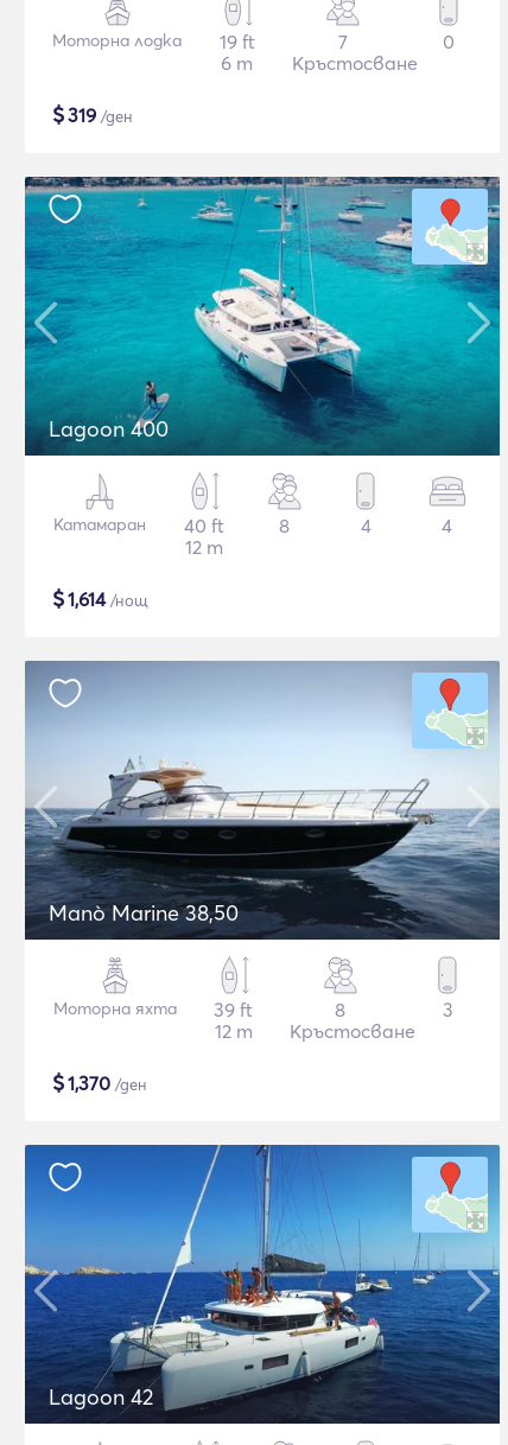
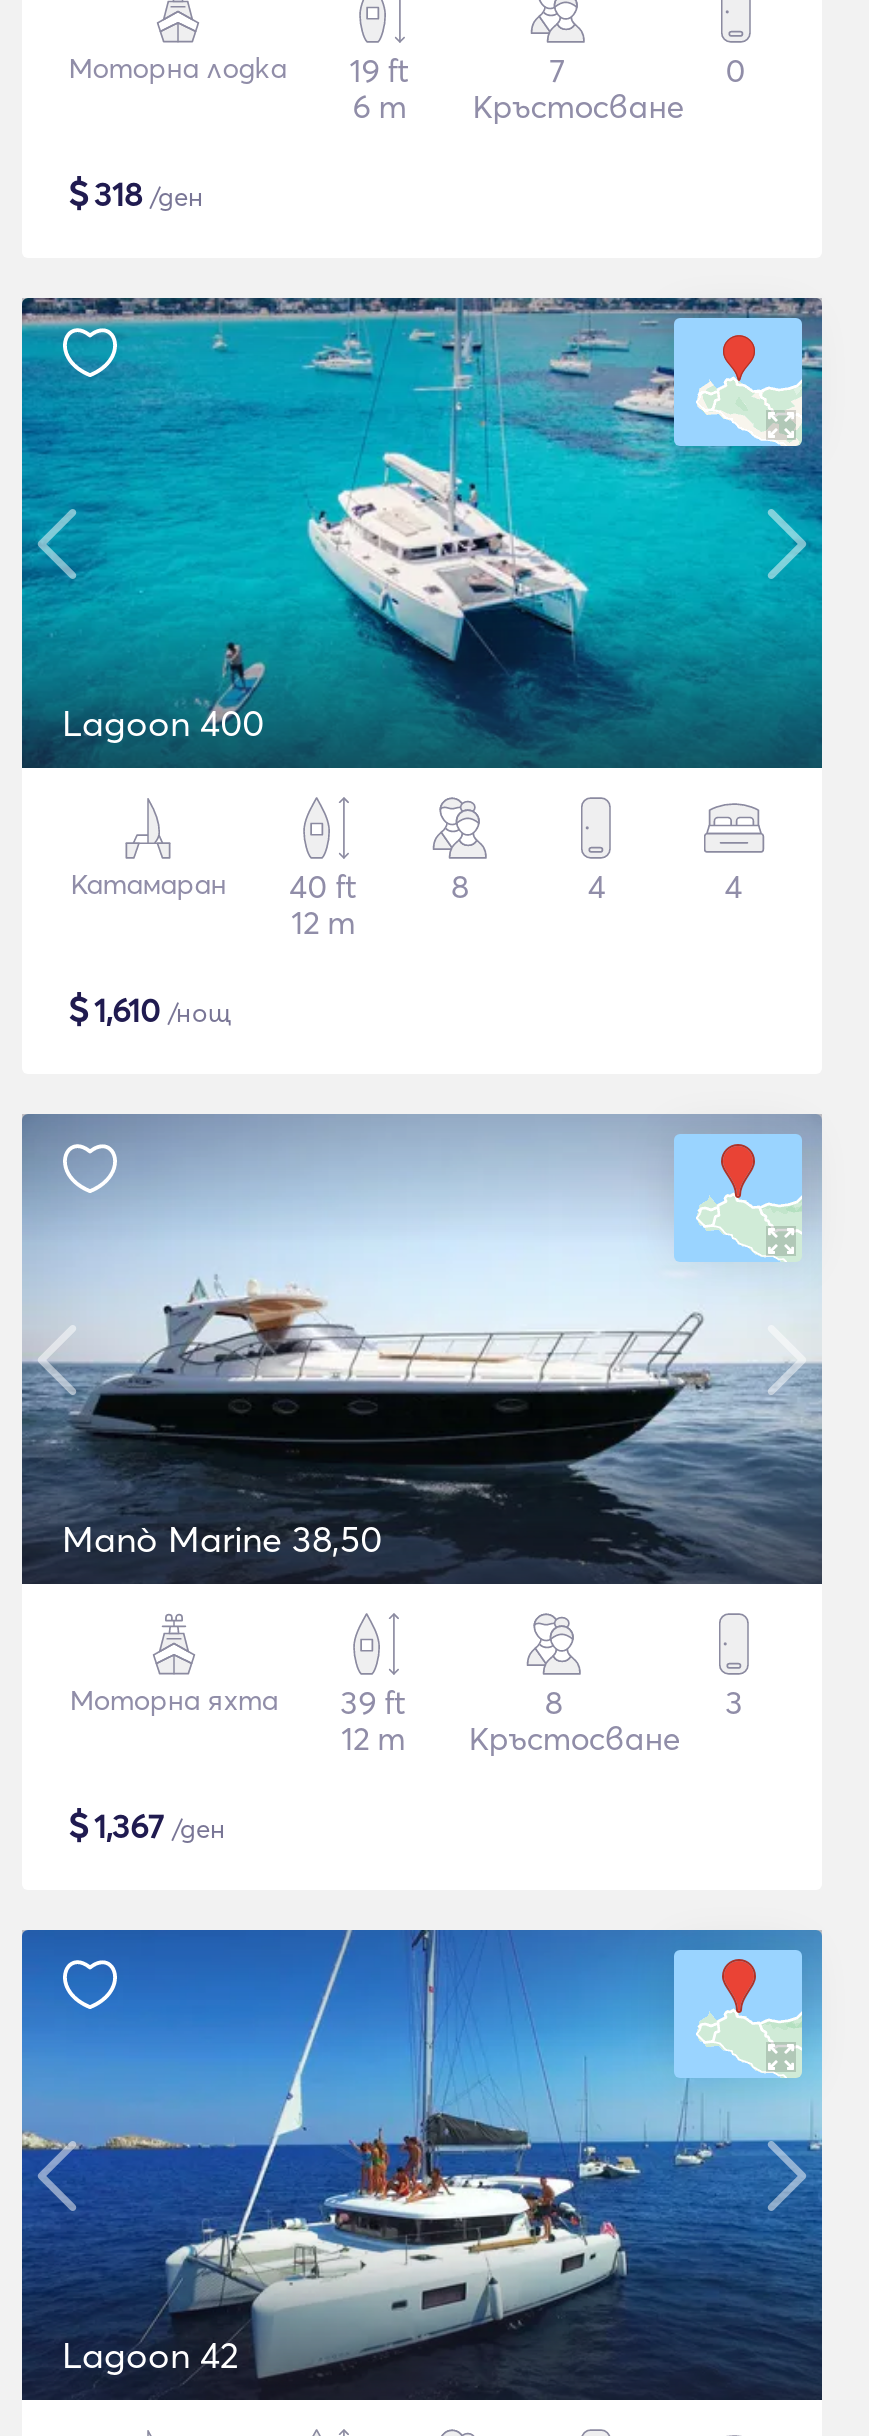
[52,101,133,128] $319 /ден -> [68,170,204,216] $318 /ден
[52,585,148,612] $1,614 /нощ -> [68,986,232,1032] $1,610 /нощ
[52,1069,147,1096] $1,370 /ден -> [68,1802,226,1848] $1,367 /ден

